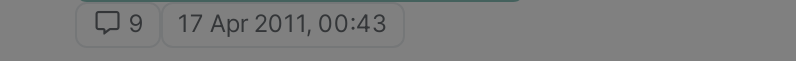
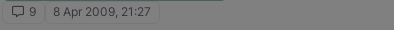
[129,9,388,39] 9 17 Apr 2011, 00:43 -> [29,4,151,19] 9 8 Apr 2009, 21:27

